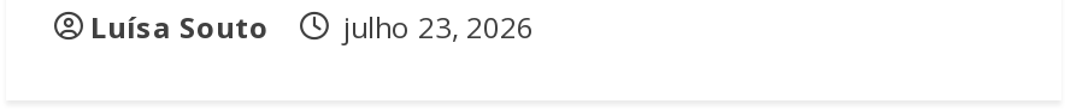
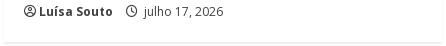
[90,8,534,48] Luísa Souto julho 23, 2026 -> [39,3,223,20] Luísa Souto julho 17, 2026

